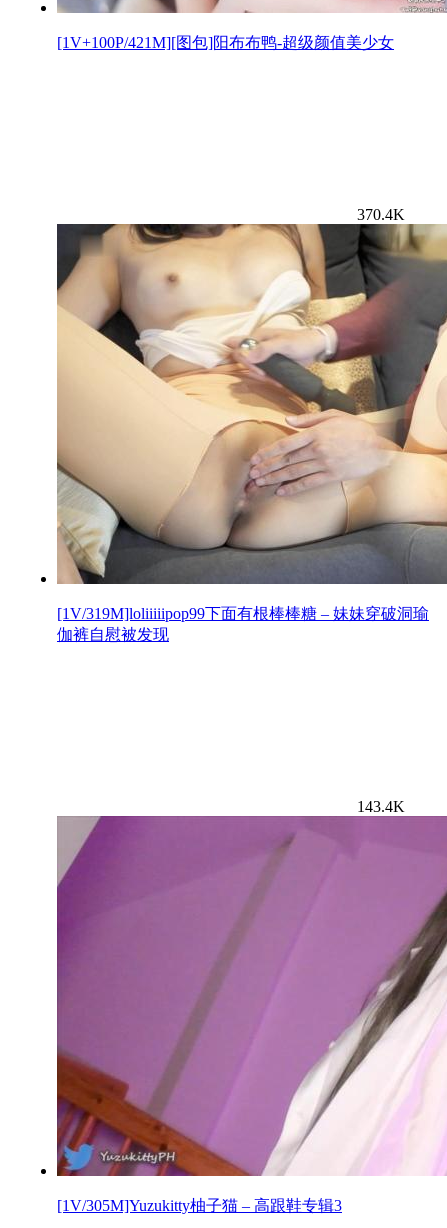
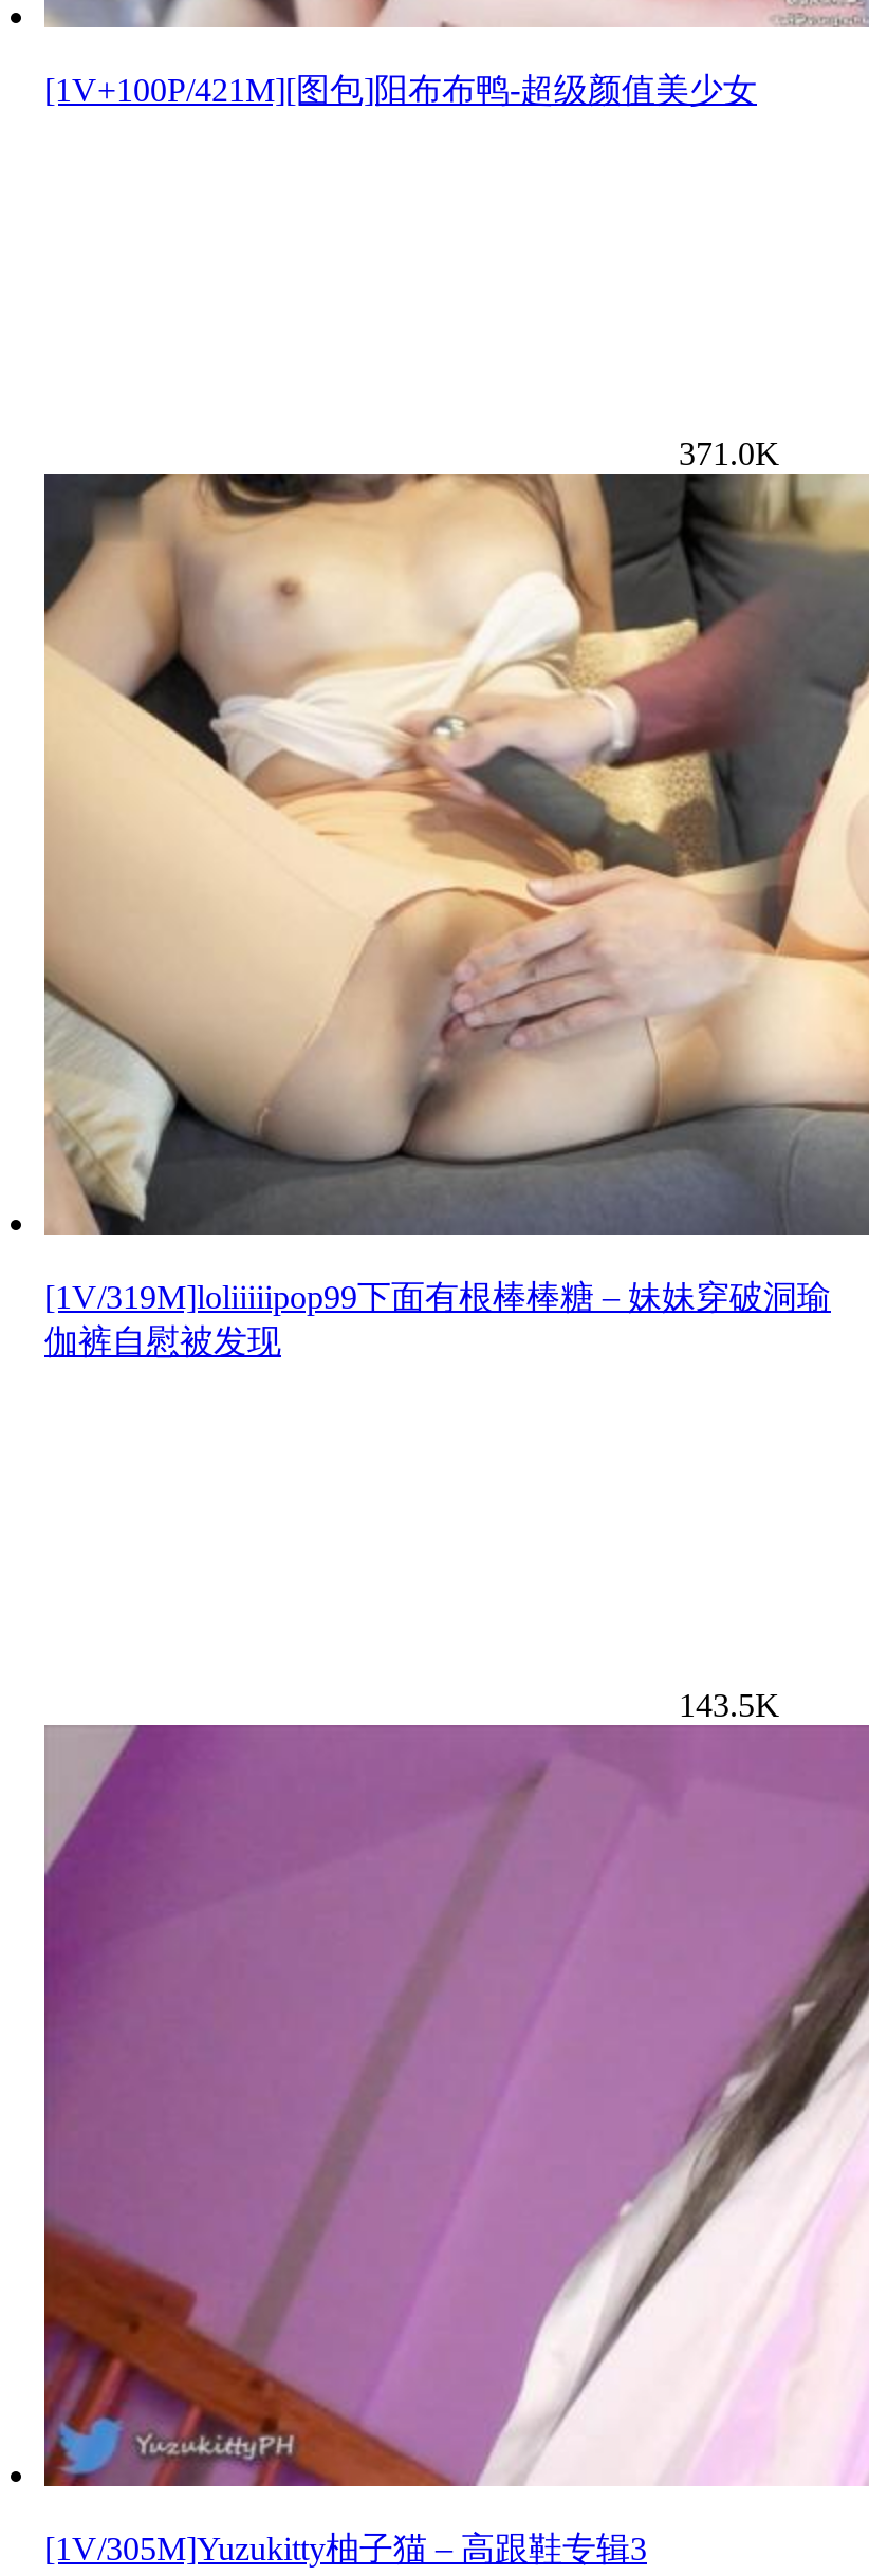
[357,205,405,222] 370.4K -> [679,434,780,470] 371.0K
[357,797,405,814] 143.4K -> [679,1686,780,1722] 143.5K

